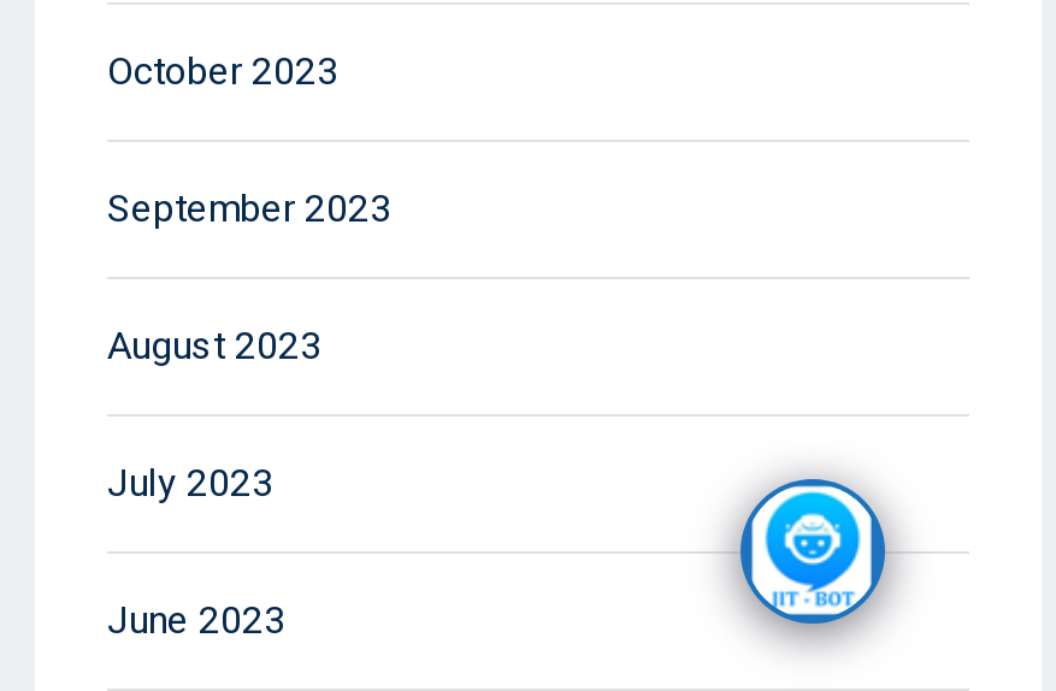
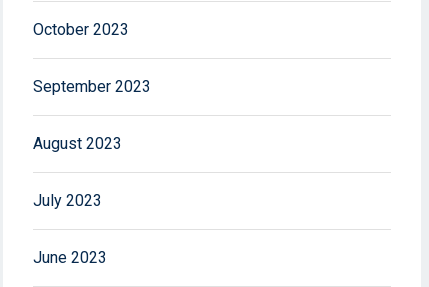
[714,462,912,660] [image] -> none

